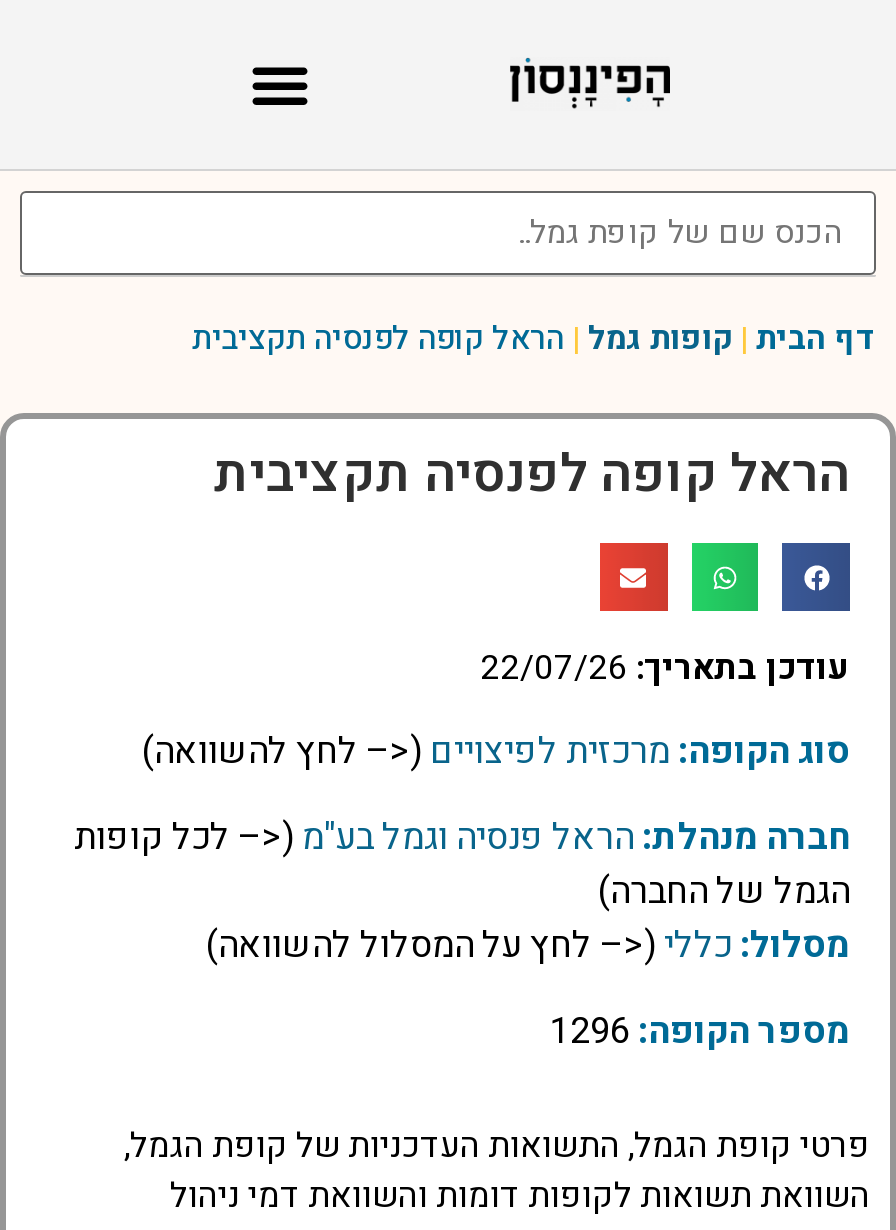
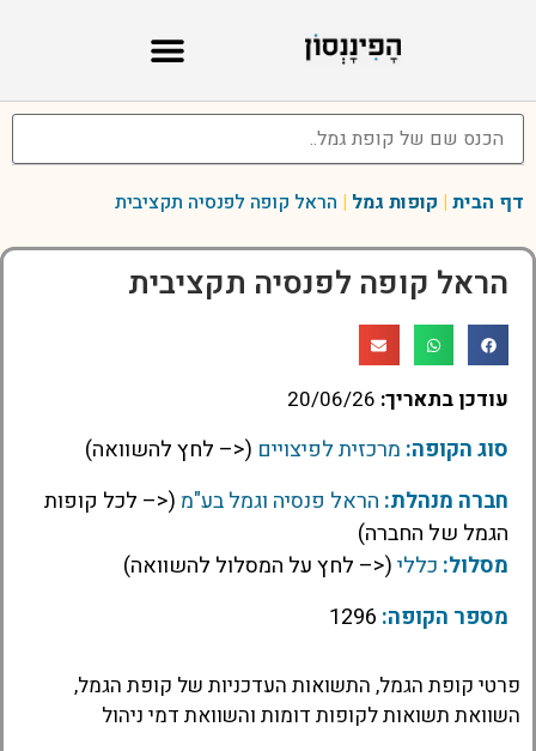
[480,643,850,693] עודכן בתאריך: 22/07/26 -> [287,385,508,415] עודכן בתאריך: 20/06/26

